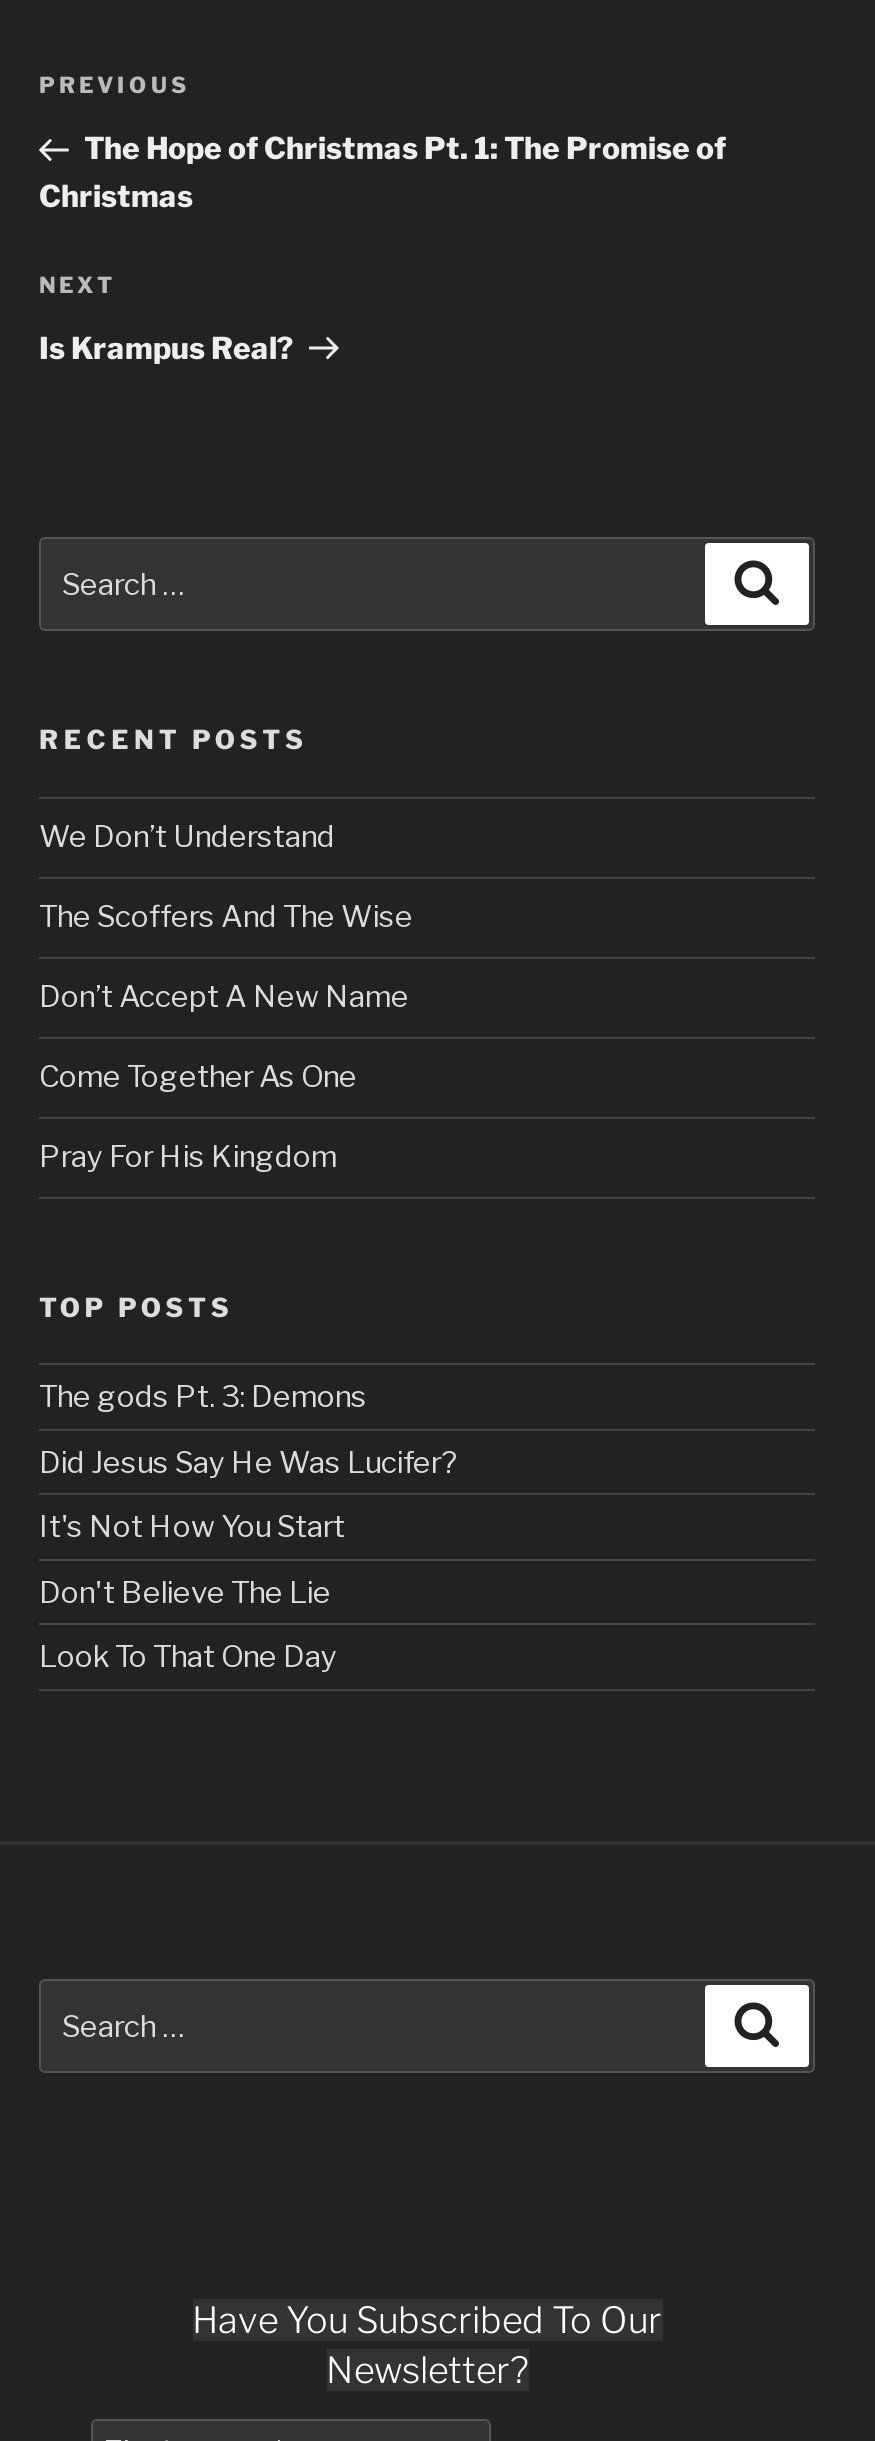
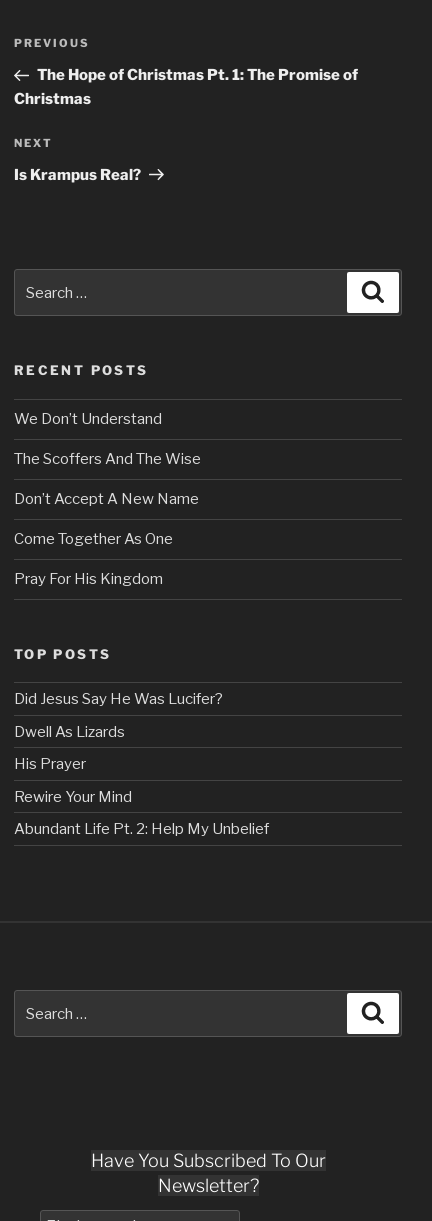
[39,1379,367,1415] The gods Pt. 3: Demons -> none
moved [39,1444,457,1480] -> [14,690,223,708]: Did Jesus Say He Was Lucifer?
[39,1509,345,1675] It's Not How You Start | Don't Believe The Lie | Look To That One Day -> [14,722,269,838] Dwell As Lizards | His Prayer | Rewire Your Mind | Abundant Life Pt. 2: Help My Unbelief

